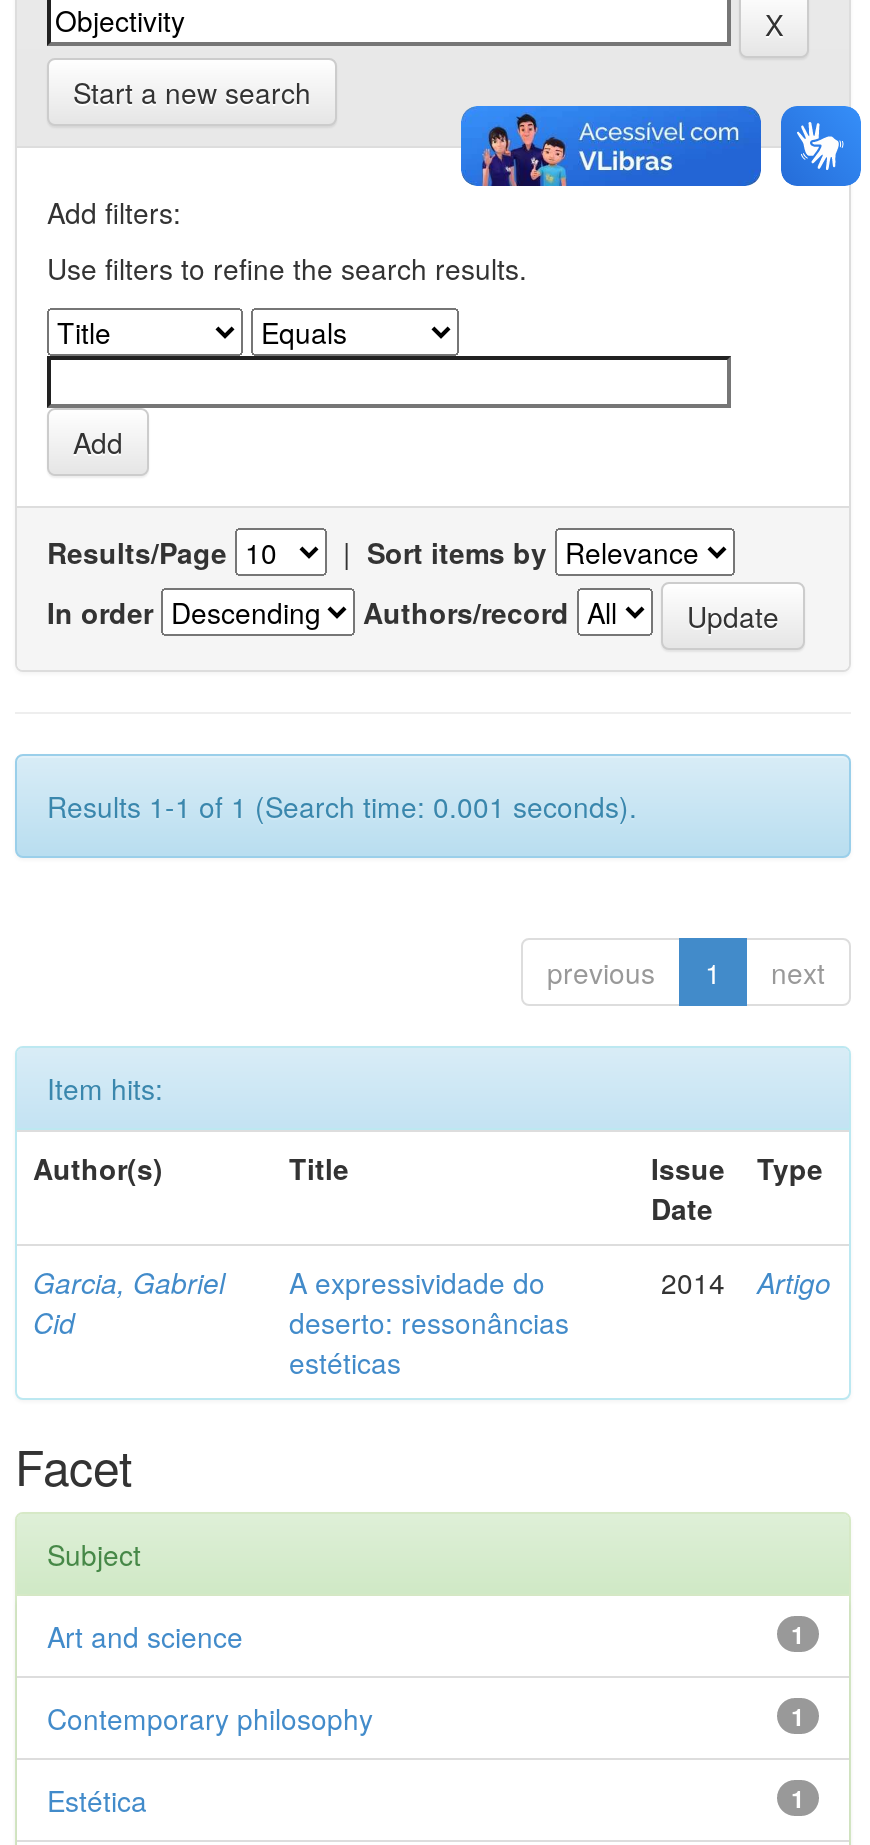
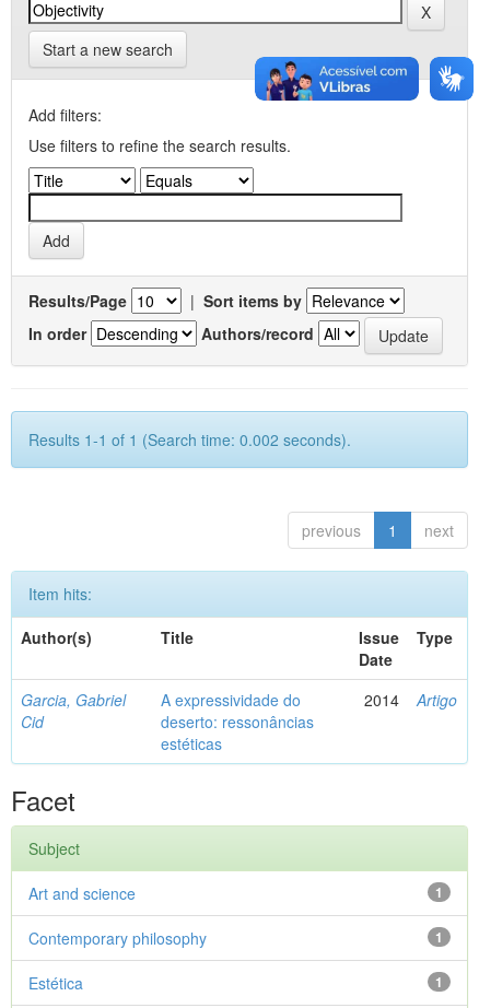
[47,786,637,826] Results 1-1 of 1 (Search time: 0.001 seconds). -> [28,429,351,450] Results 1-1 of 1 (Search time: 0.002 seconds).

